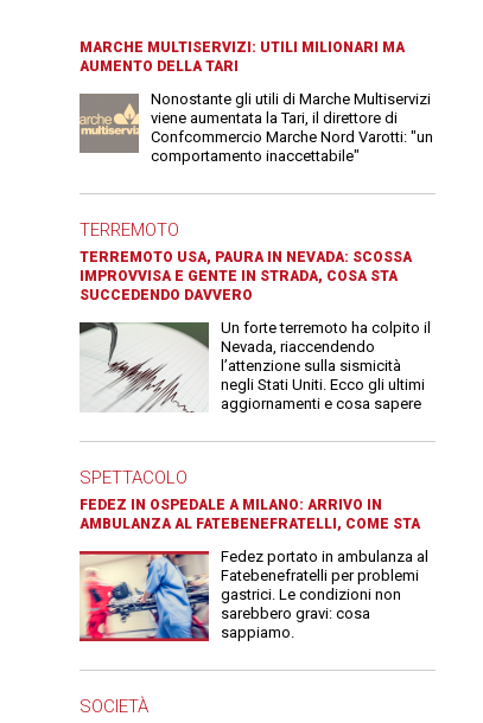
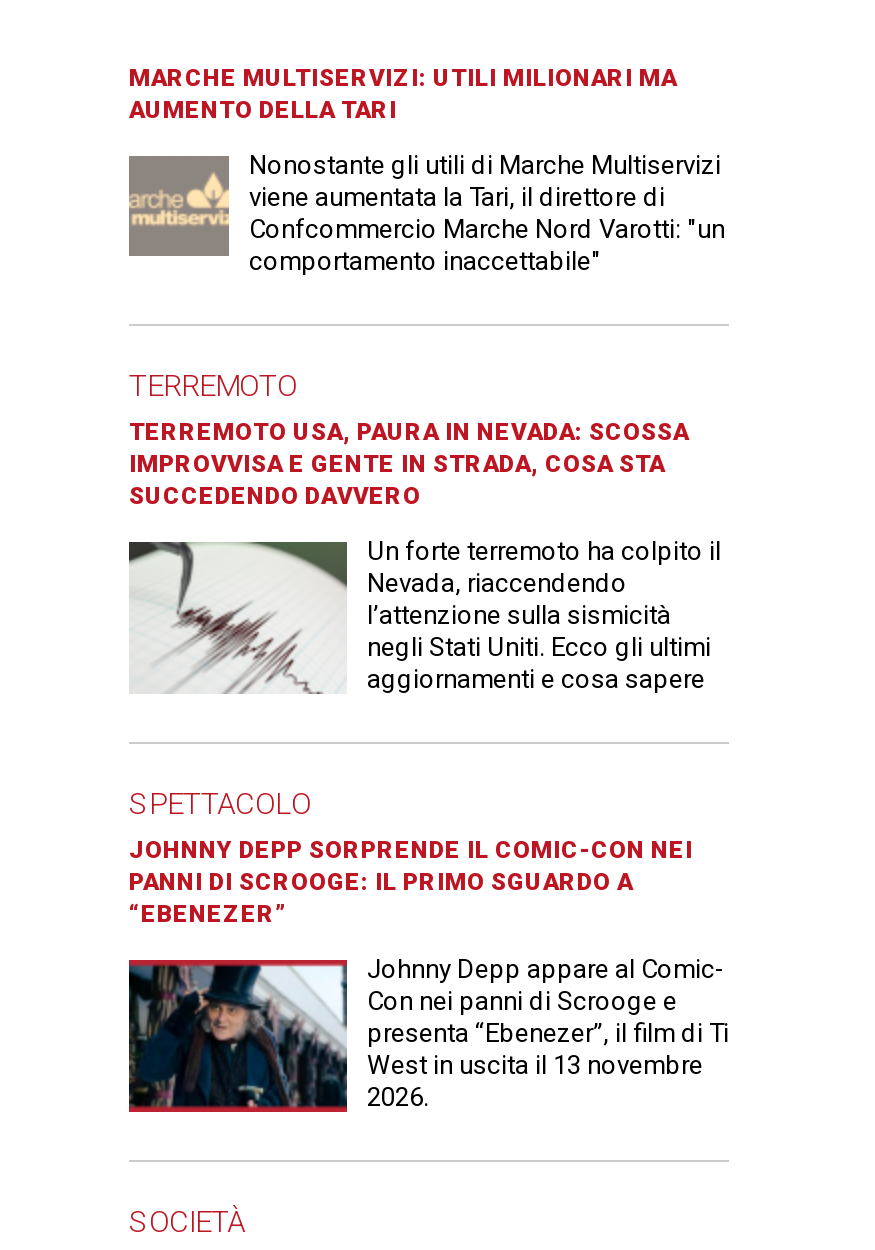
[80,497,420,533] FEDEZ IN OSPEDALE A MILANO: ARRIVO IN | AMBULANZA AL FATEBENEFRATELLI, COME STA -> [129,837,693,929] JOHNNY DEPP SORPRENDE IL COMIC-CON NEI | PANNI DI SCROOGE: IL PRIMO SGUARDO A | “EBENEZER”
[80,548,428,642] [image] | Fedez portato in ambulanza al | Fatebenefratelli per problemi | gastrici. Le condizioni non | sarebbero gravi: cosa | sappiamo. -> [127,955,729,1113] [image] | Johnny Depp appare al Comic- | Con nei panni di Scrooge e | presenta “Ebenezer”, il film di Ti | West in uscita il 13 novembre | 2026.

